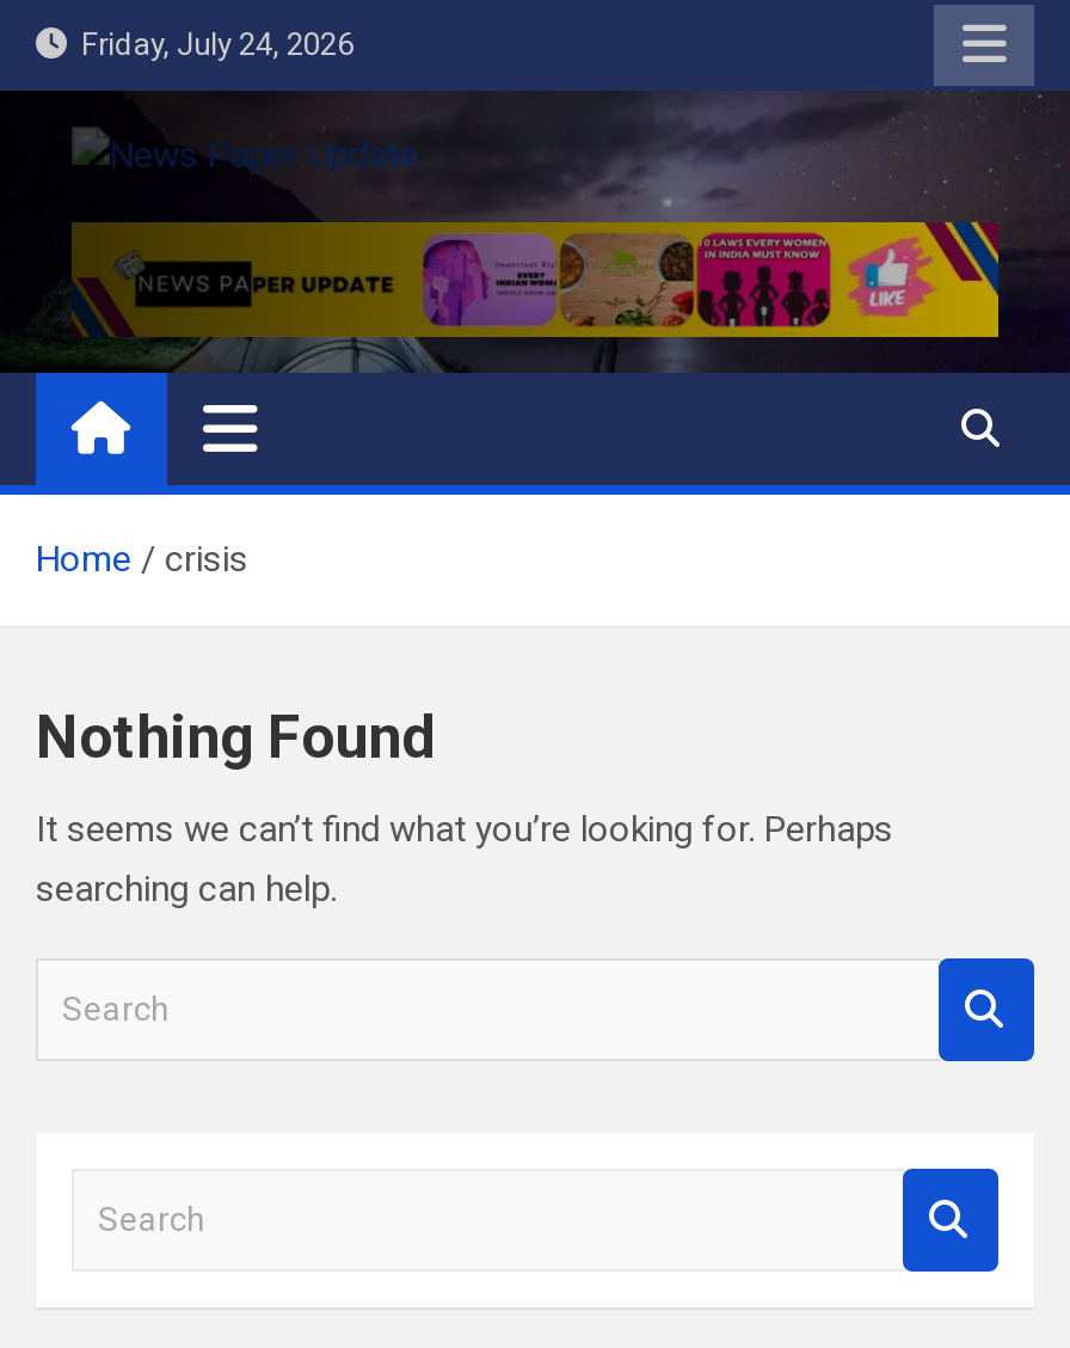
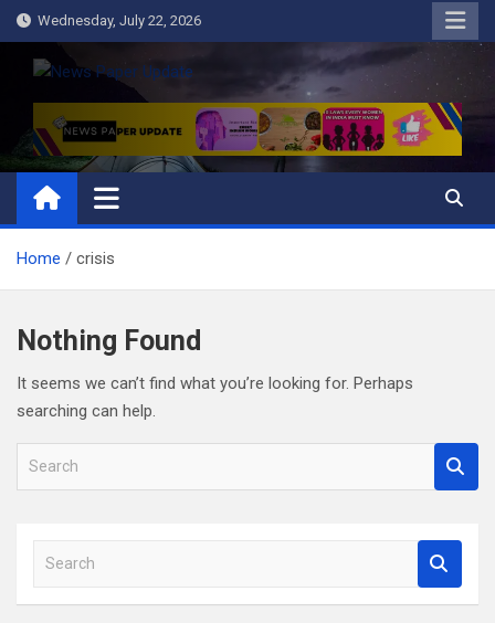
[67,26,353,62] Friday, July 24, 2026 -> [31,12,201,29] Wednesday, July 22, 2026

